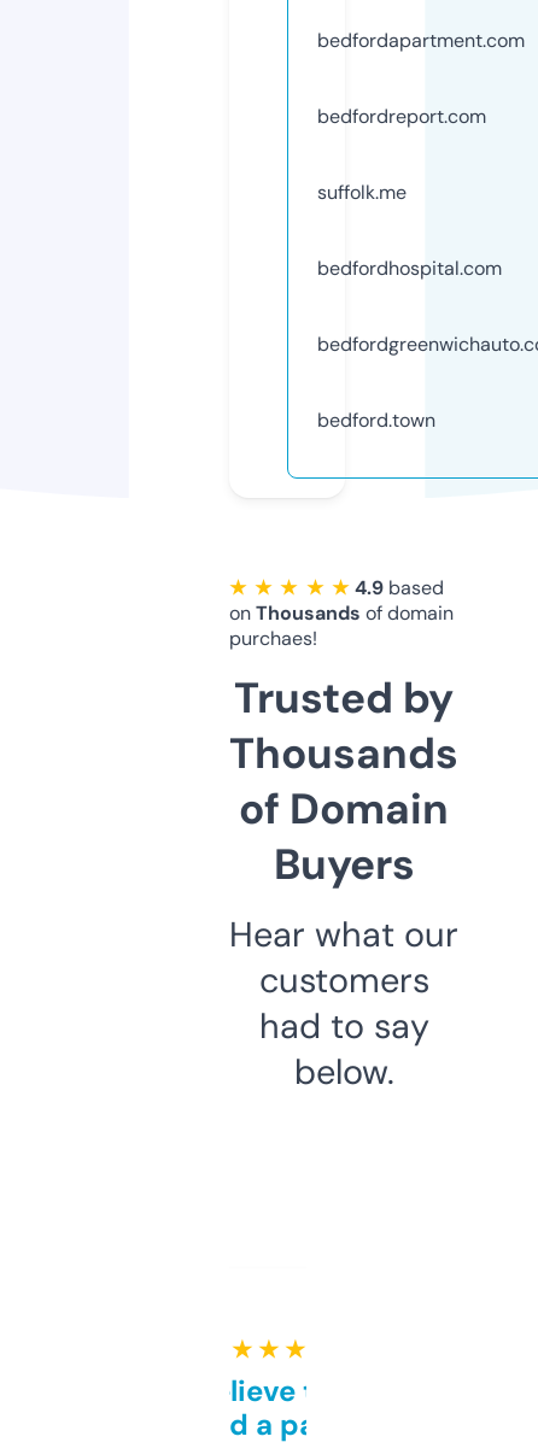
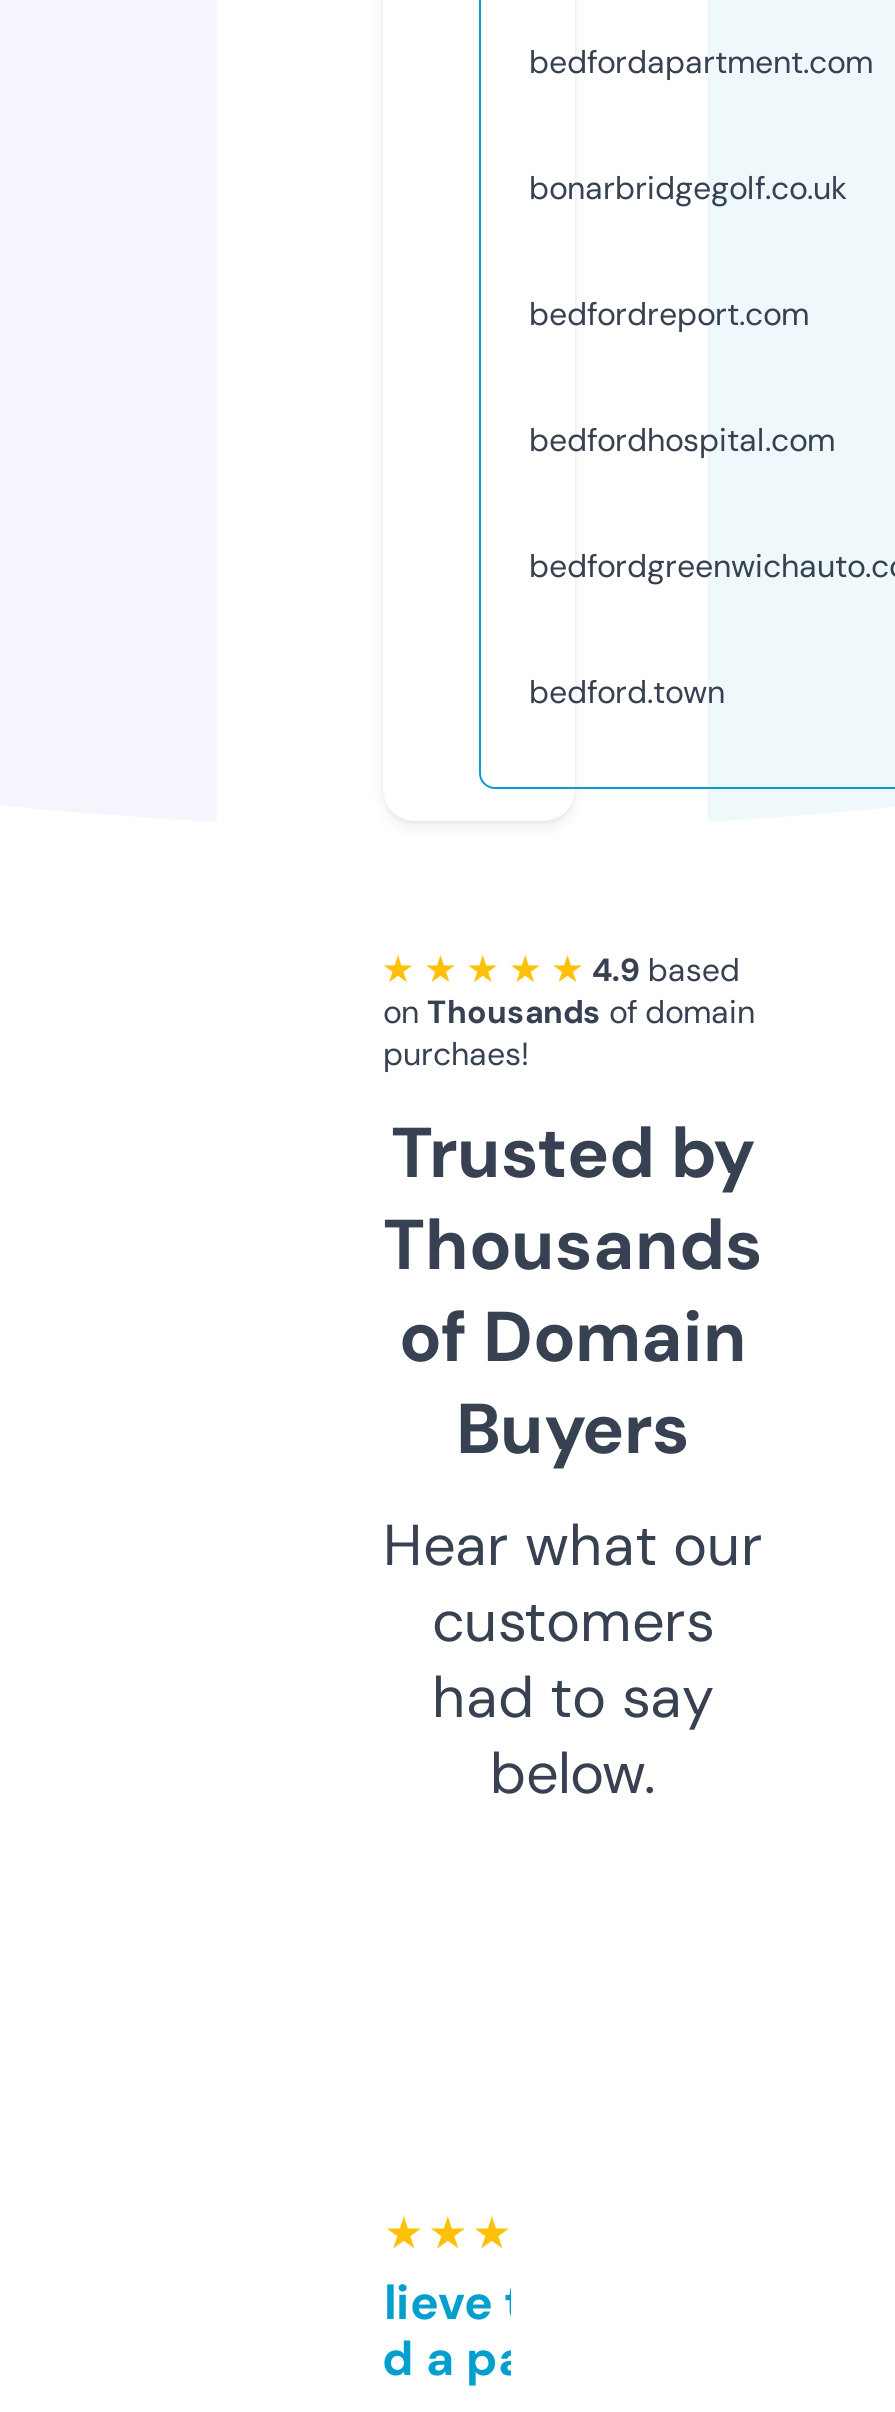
none -> [529,167,847,209] bonarbridgegolf.co.uk
moved [317,103,486,129] -> [529,293,809,335]: bedfordreport.com
[317,179,407,205] suffolk.me -> none

